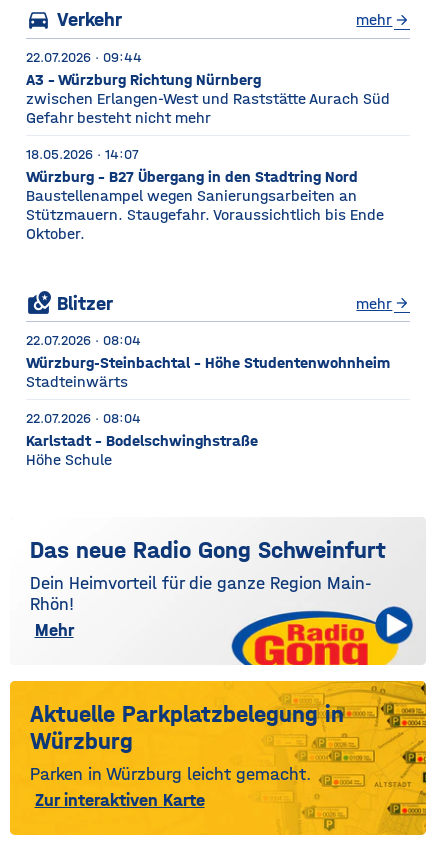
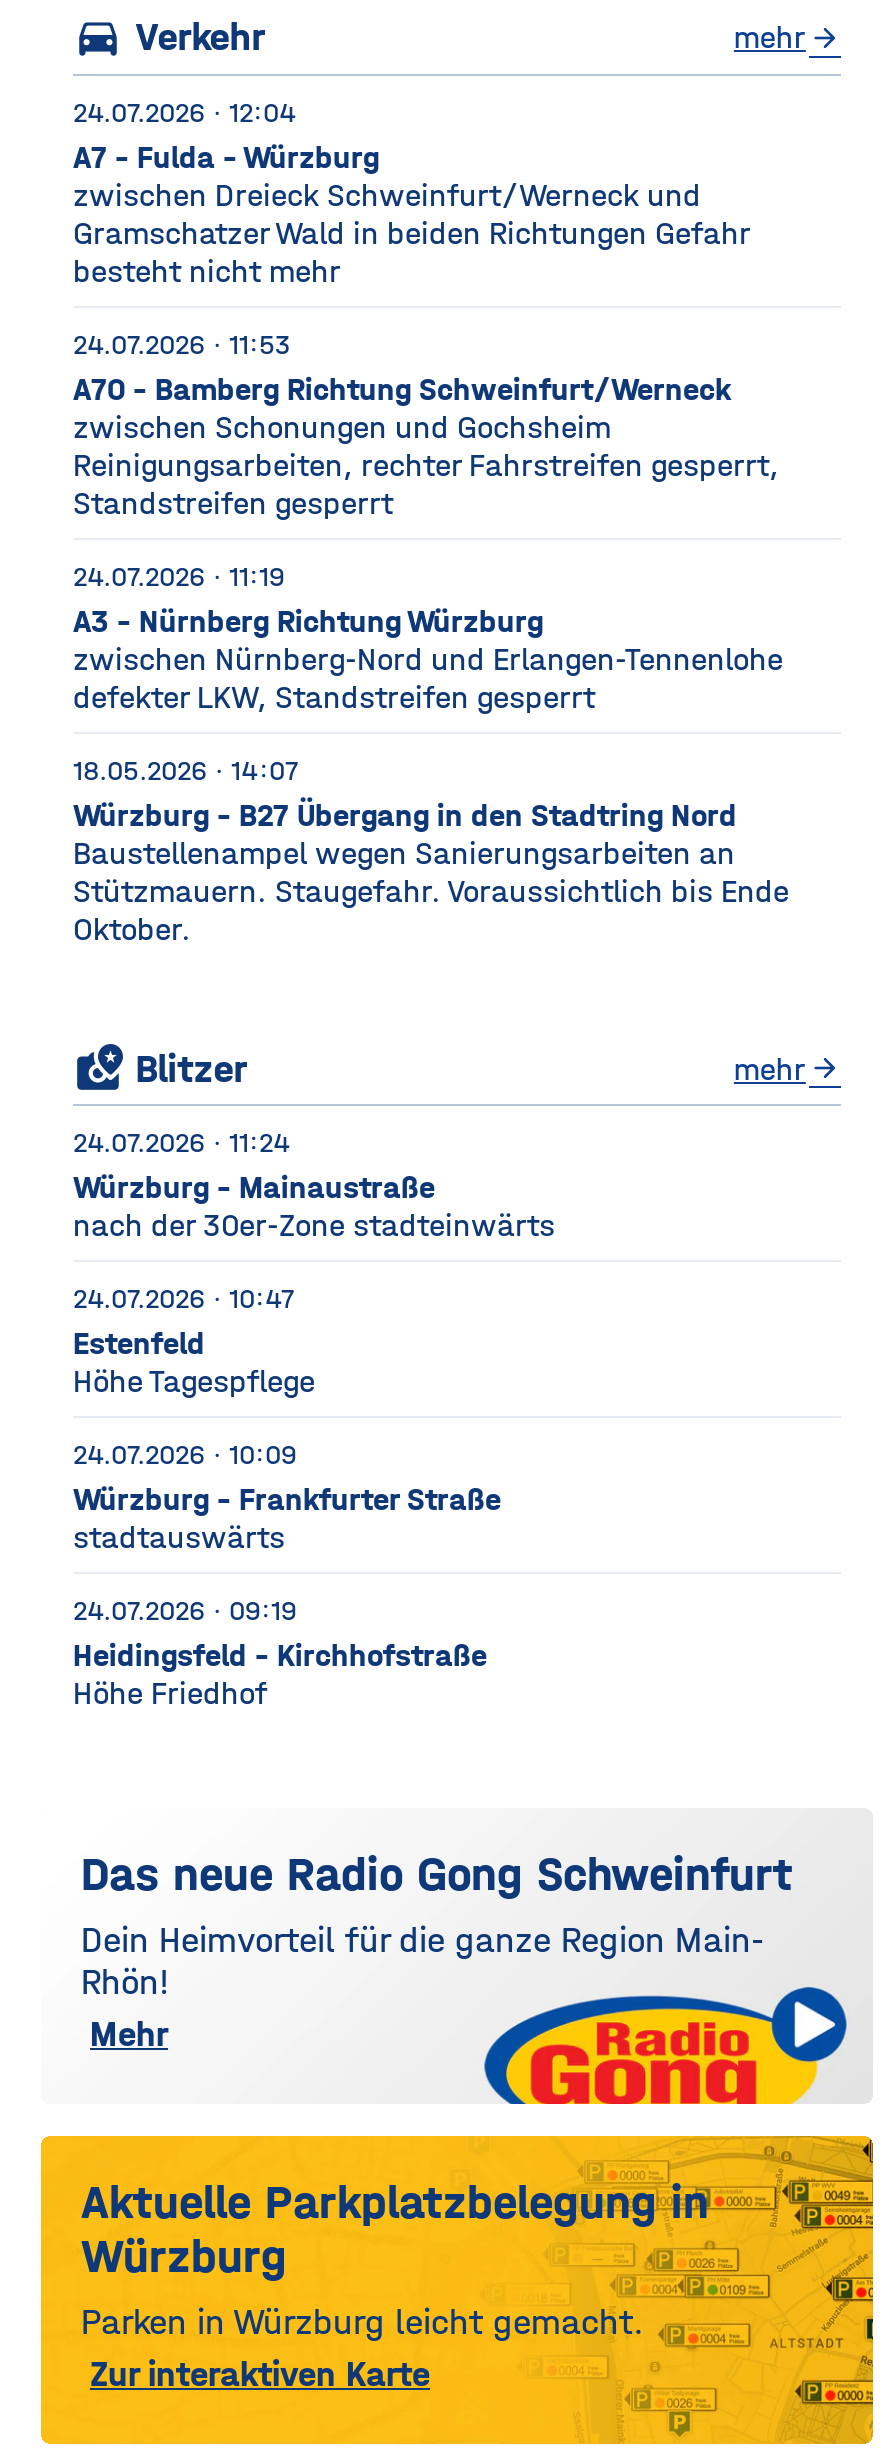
[26,49,390,127] 22.07.2026 · 09:44 | A3 - Würzburg Richtung Nürnberg | zwischen Erlangen-West und Raststätte Aurach Süd | Gefahr besteht nicht mehr -> [73,96,783,716] 24.07.2026 · 12:04 | A7 - Fulda - Würzburg | zwischen Dreieck Schweinfurt/Werneck und | Gramschatzer Wald in beiden Richtungen Gefahr | besteht nicht mehr | 24.07.2026 · 11:53 | A70 - Bamberg Richtung Schweinfurt/Werneck | zwischen Schonungen und Gochsheim | Reinigungsarbeiten, rechter Fahrstreifen gesperrt, | Standstreifen gesperrt | 24.07.2026 · 11:19 | A3 - Nürnberg Richtung Würzburg | zwischen Nürnberg-Nord und Erlangen-Tennenlohe | defekter LKW, Standstreifen gesperrt
[26,332,390,469] 22.07.2026 · 08:04 | Würzburg-Steinbachtal - Höhe Studentenwohnheim | Stadteinwärts | 22.07.2026 · 08:04 | Karlstadt - Bodelschwinghstraße | Höhe Schule -> [73,1127,555,1713] 24.07.2026 · 11:24 | Würzburg - Mainaustraße | nach der 30er-Zone stadteinwärts | 24.07.2026 · 10:47 | Estenfeld | Höhe Tagespflege | 24.07.2026 · 10:09 | Würzburg - Frankfurter Straße | stadtauswärts | 24.07.2026 · 09:19 | Heidingsfeld - Kirchhofstraße | Höhe Friedhof

